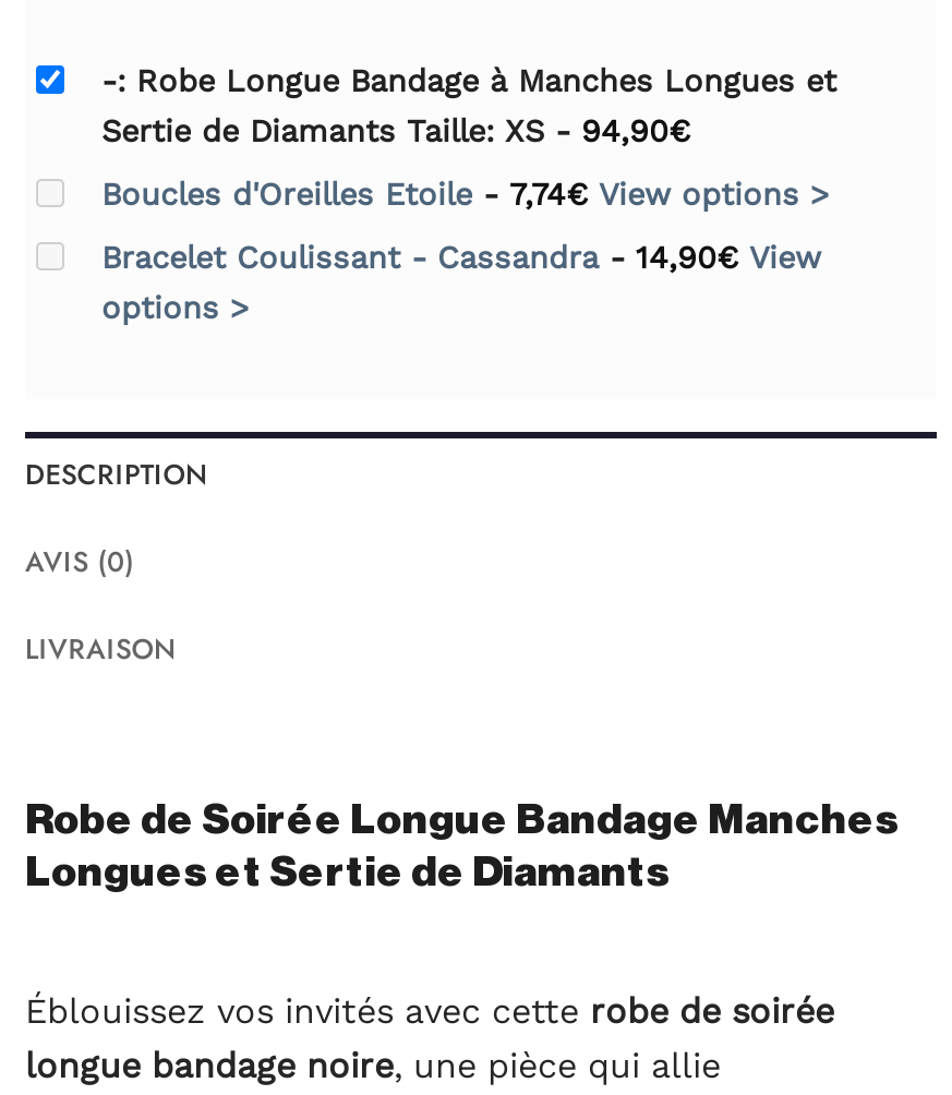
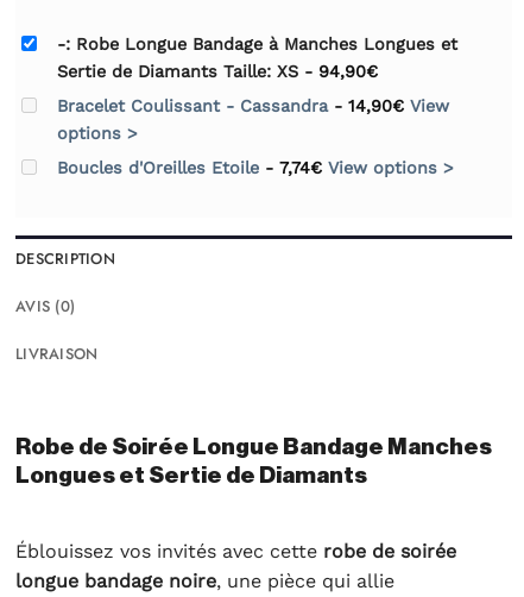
moved [101,176,830,211] -> [57,158,454,177]: Boucles d'Oreilles Etoile - 7,74€ View options >
moved [101,239,821,324] -> [57,96,449,143]: Bracelet Coulissant - Cassandra - 14,90€ View | options >

